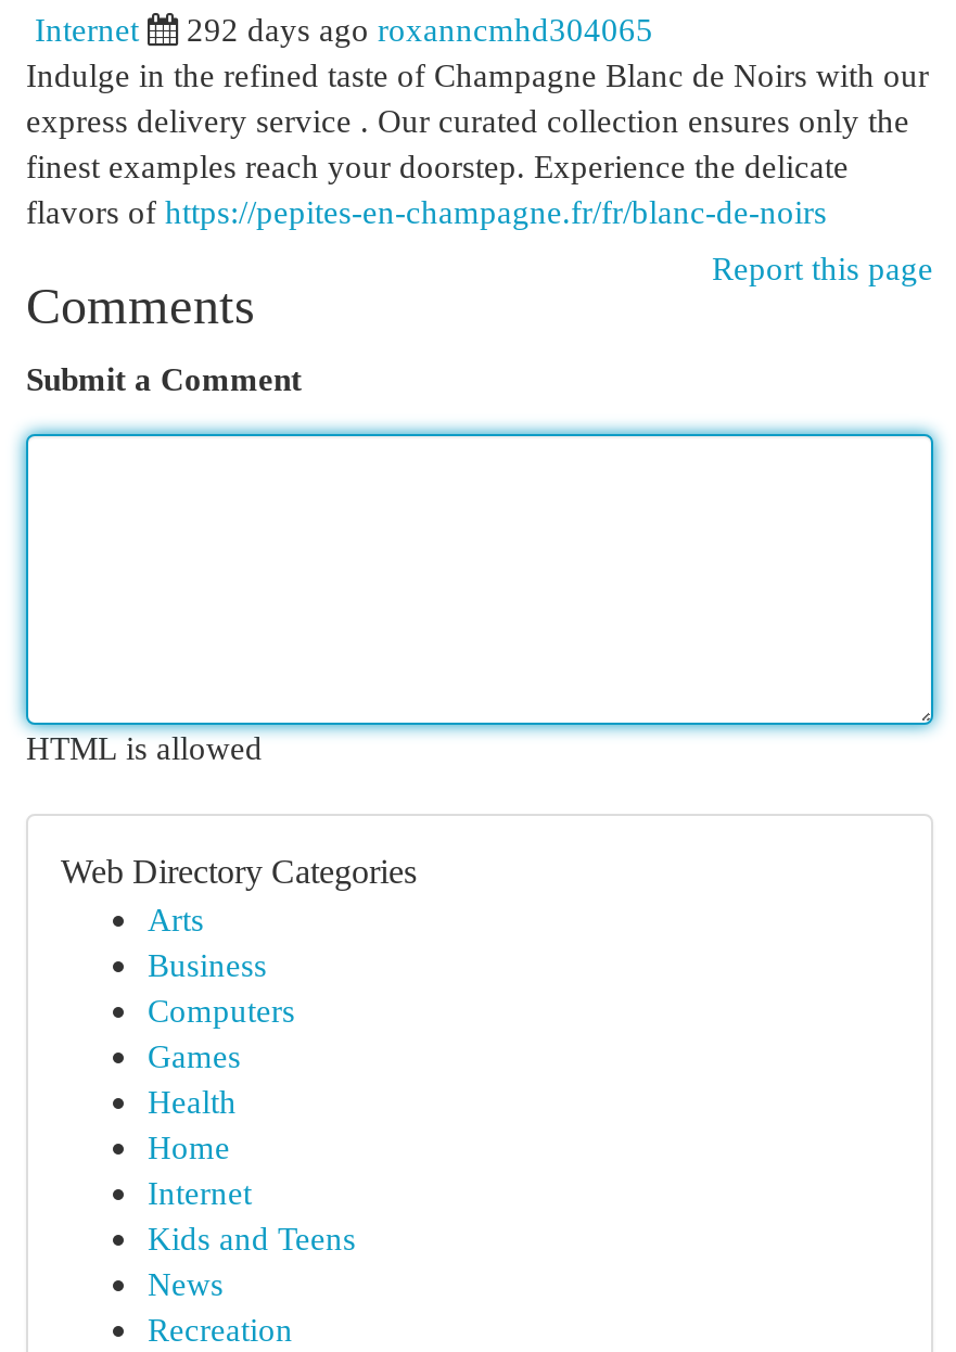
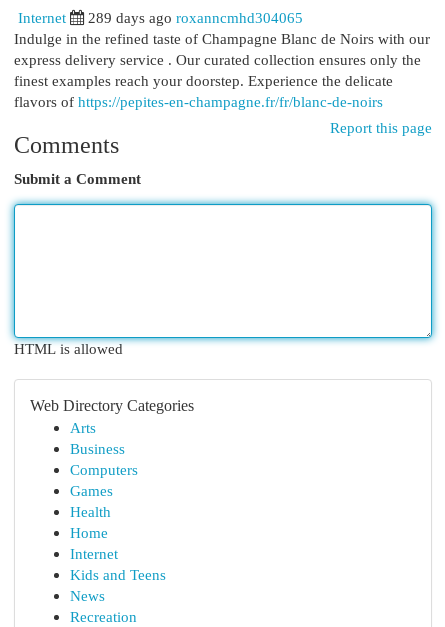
[187,11,653,48] 292 days ago roxanncmhd304065 -> [88,9,303,26] 289 days ago roxanncmhd304065

